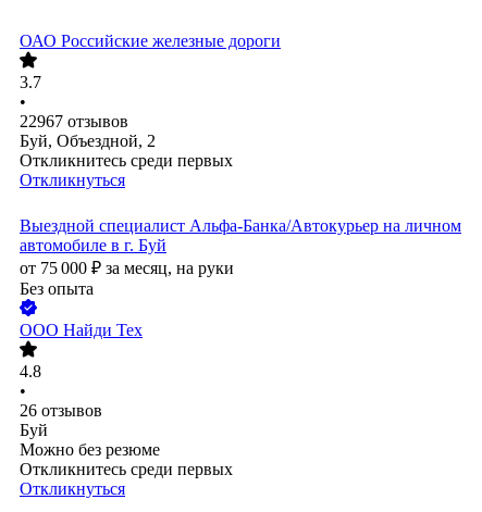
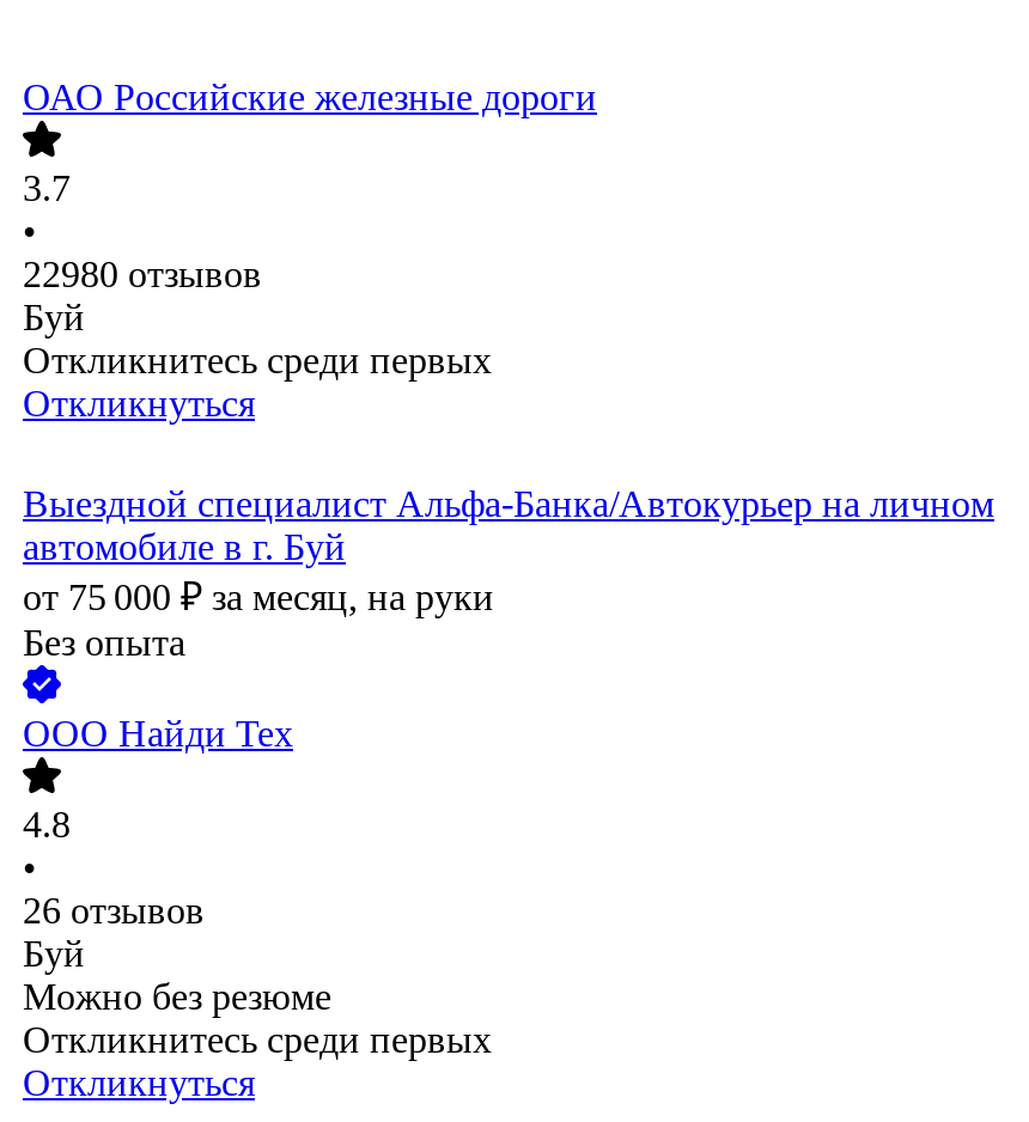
[20,112,156,150] 22967 отзывов | Буй, Объездной, 2 -> [23,254,262,338] 22980 отзывов | Буй

